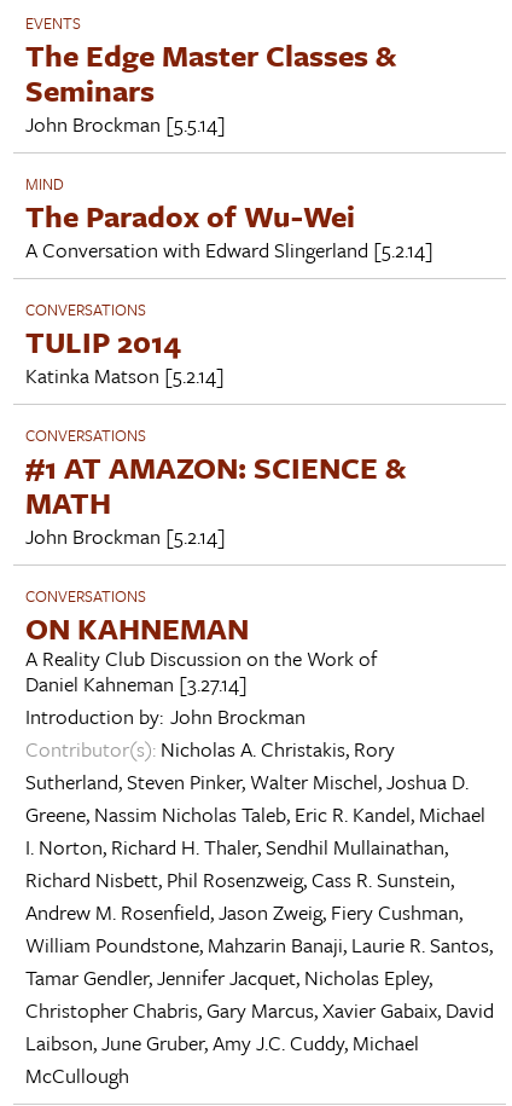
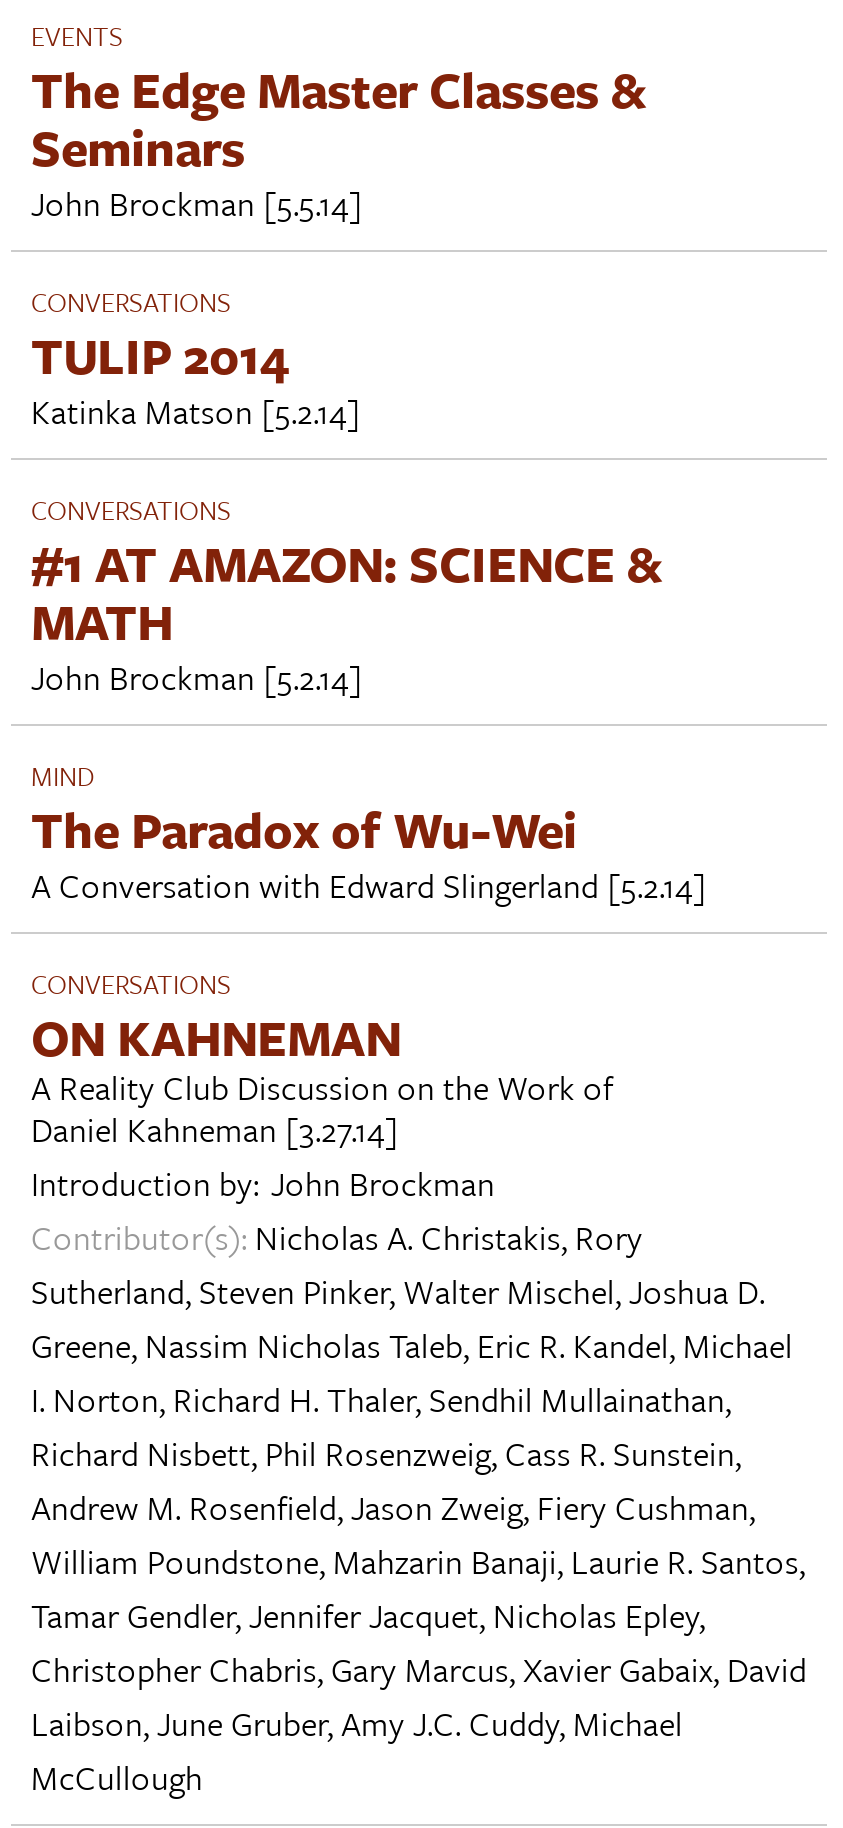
moved [25,171,434,264] -> [31,755,707,909]: MIND | The Paradox of Wu-Wei | A Conversation with Edward Slingerland [5.2.14]
moved [25,297,406,551] -> [31,281,661,701]: CONVERSATIONS | TULIP 2014 | Katinka Matson [5.2.14] | CONVERSATIONS | #1 AT AMAZON: SCIENCE & | MATH | John Brockman [5.2.14]

